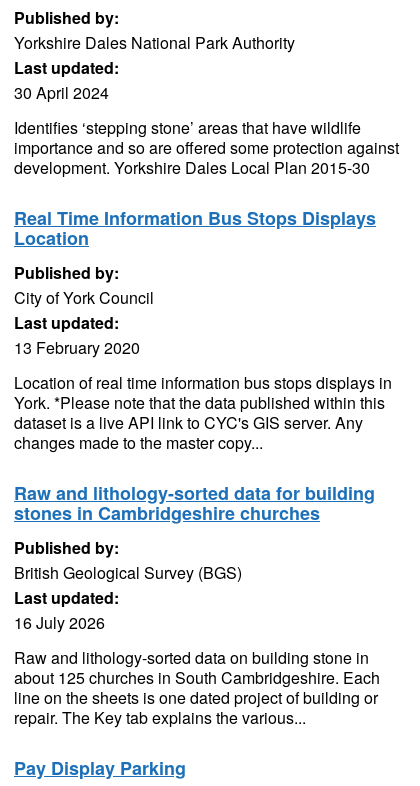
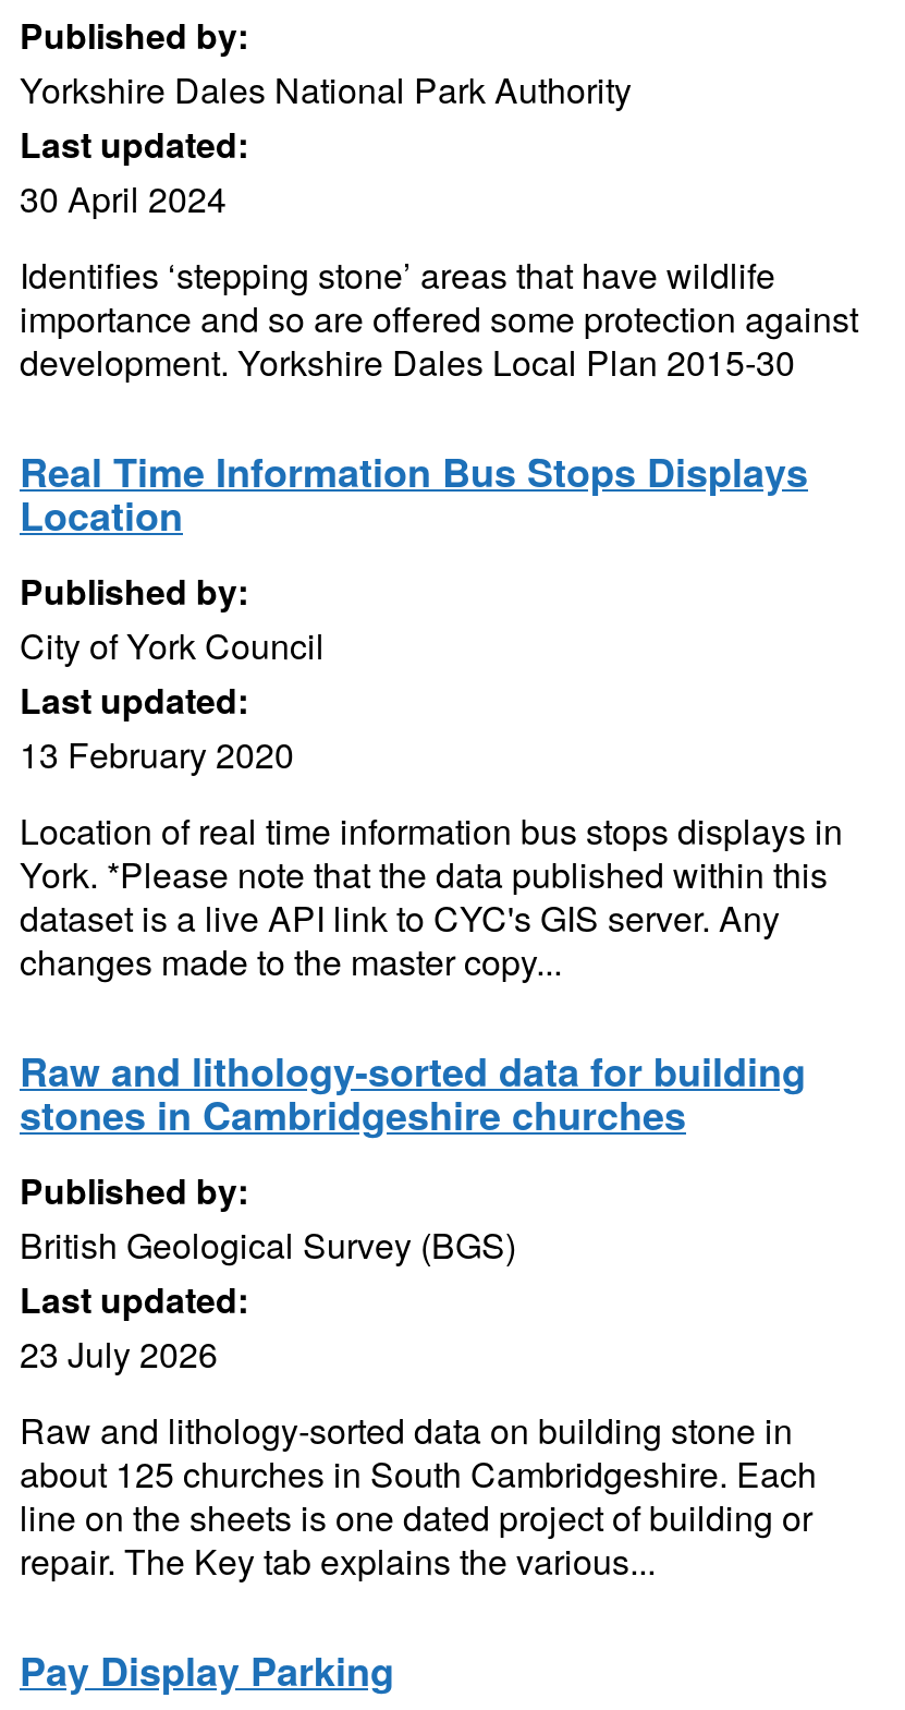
[14,611,105,634] 16 July 2026 -> [20,1329,218,1379] 23 July 2026

